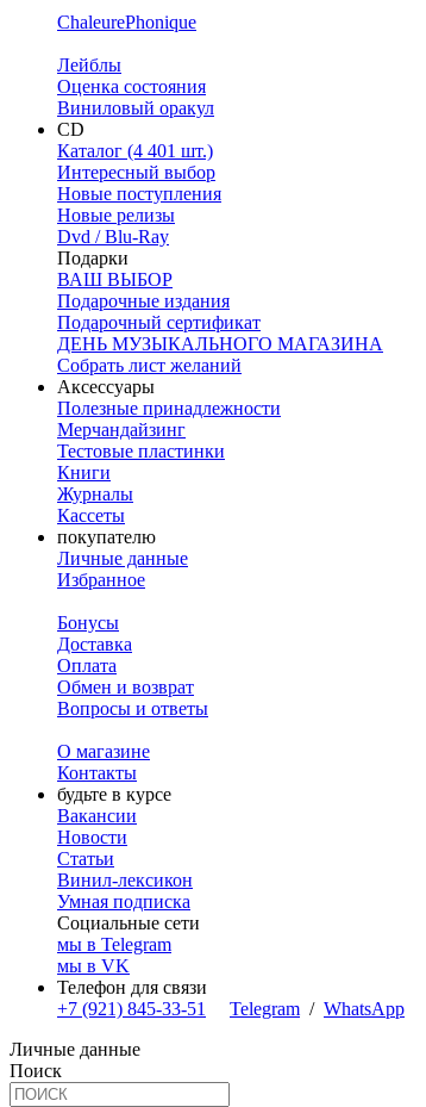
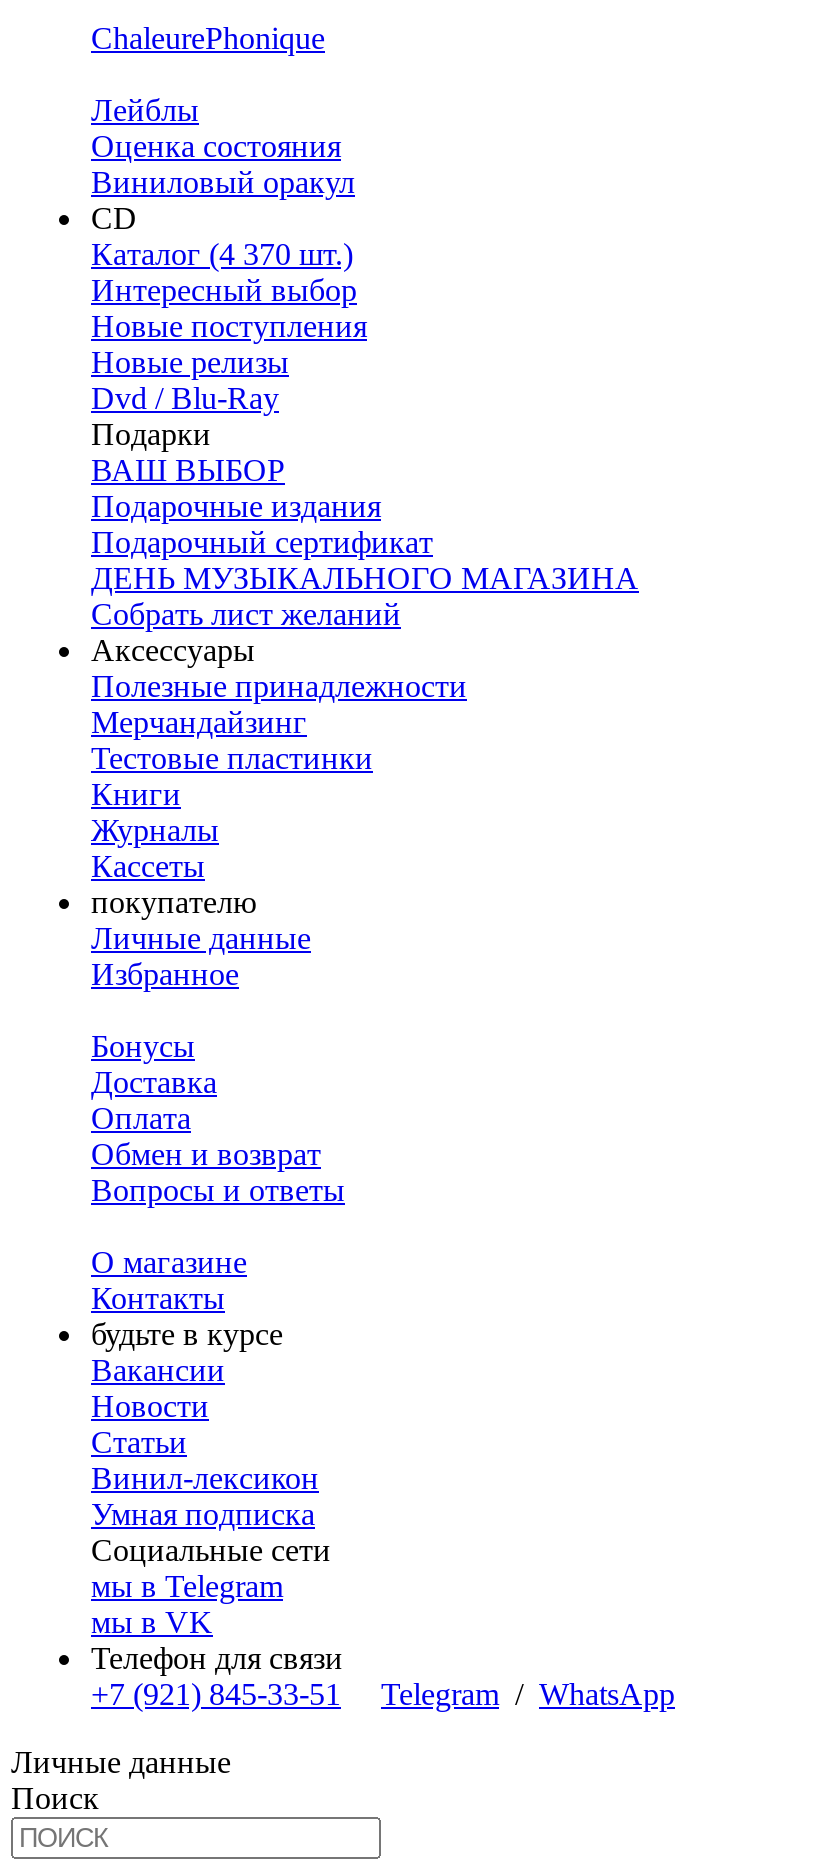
[57,141,213,161] Каталог (4 401 шт.) -> [91,238,353,272] Каталог (4 370 шт.)

